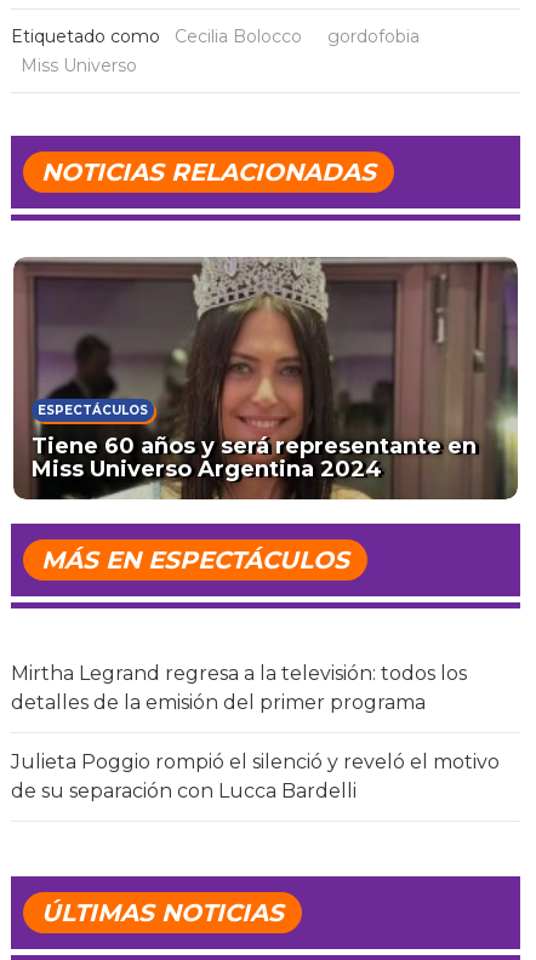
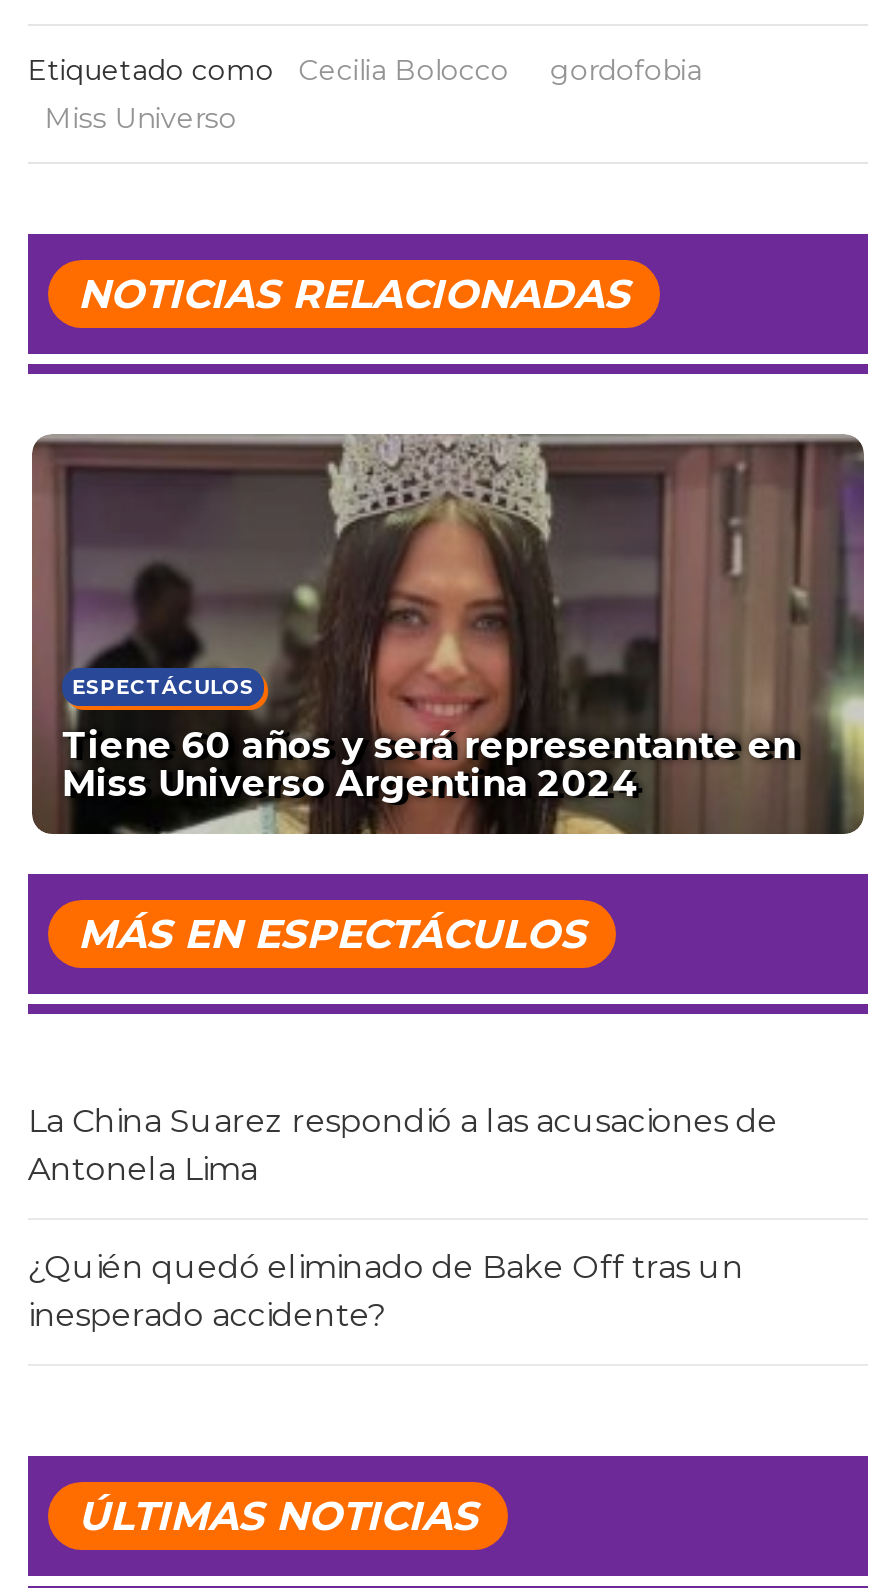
[11,662,467,714] Mirtha Legrand regresa a la televisión: todos los | detalles de la emisión del primer programa -> [28,1102,778,1188] La China Suarez respondió a las acusaciones de | Antonela Lima
[11,750,499,802] Julieta Poggio rompió el silenció y reveló el motivo | de su separación con Lucca Bardelli -> [28,1248,744,1334] ¿Quién quedó eliminado de Bake Off tras un | inesperado accidente?

